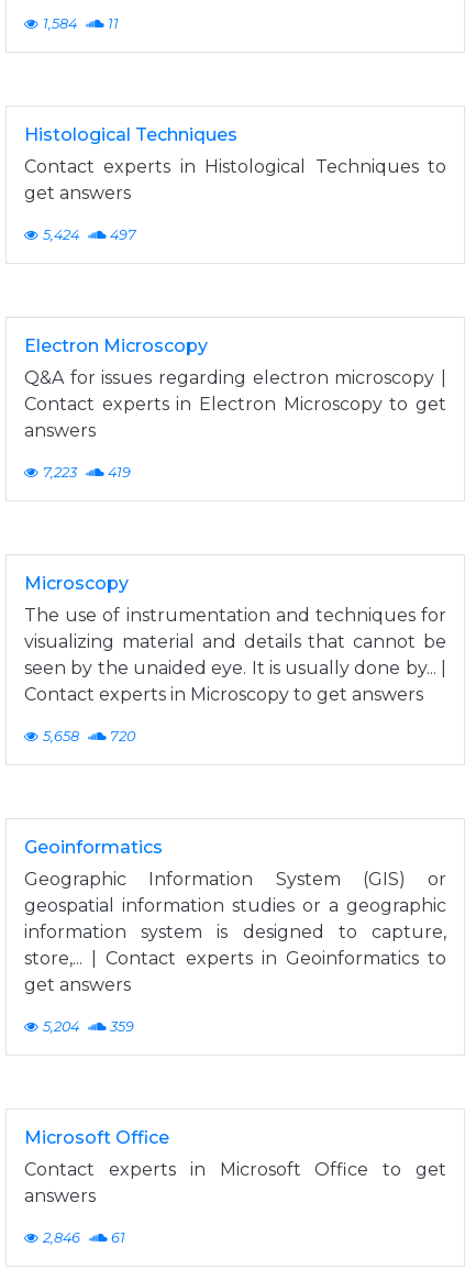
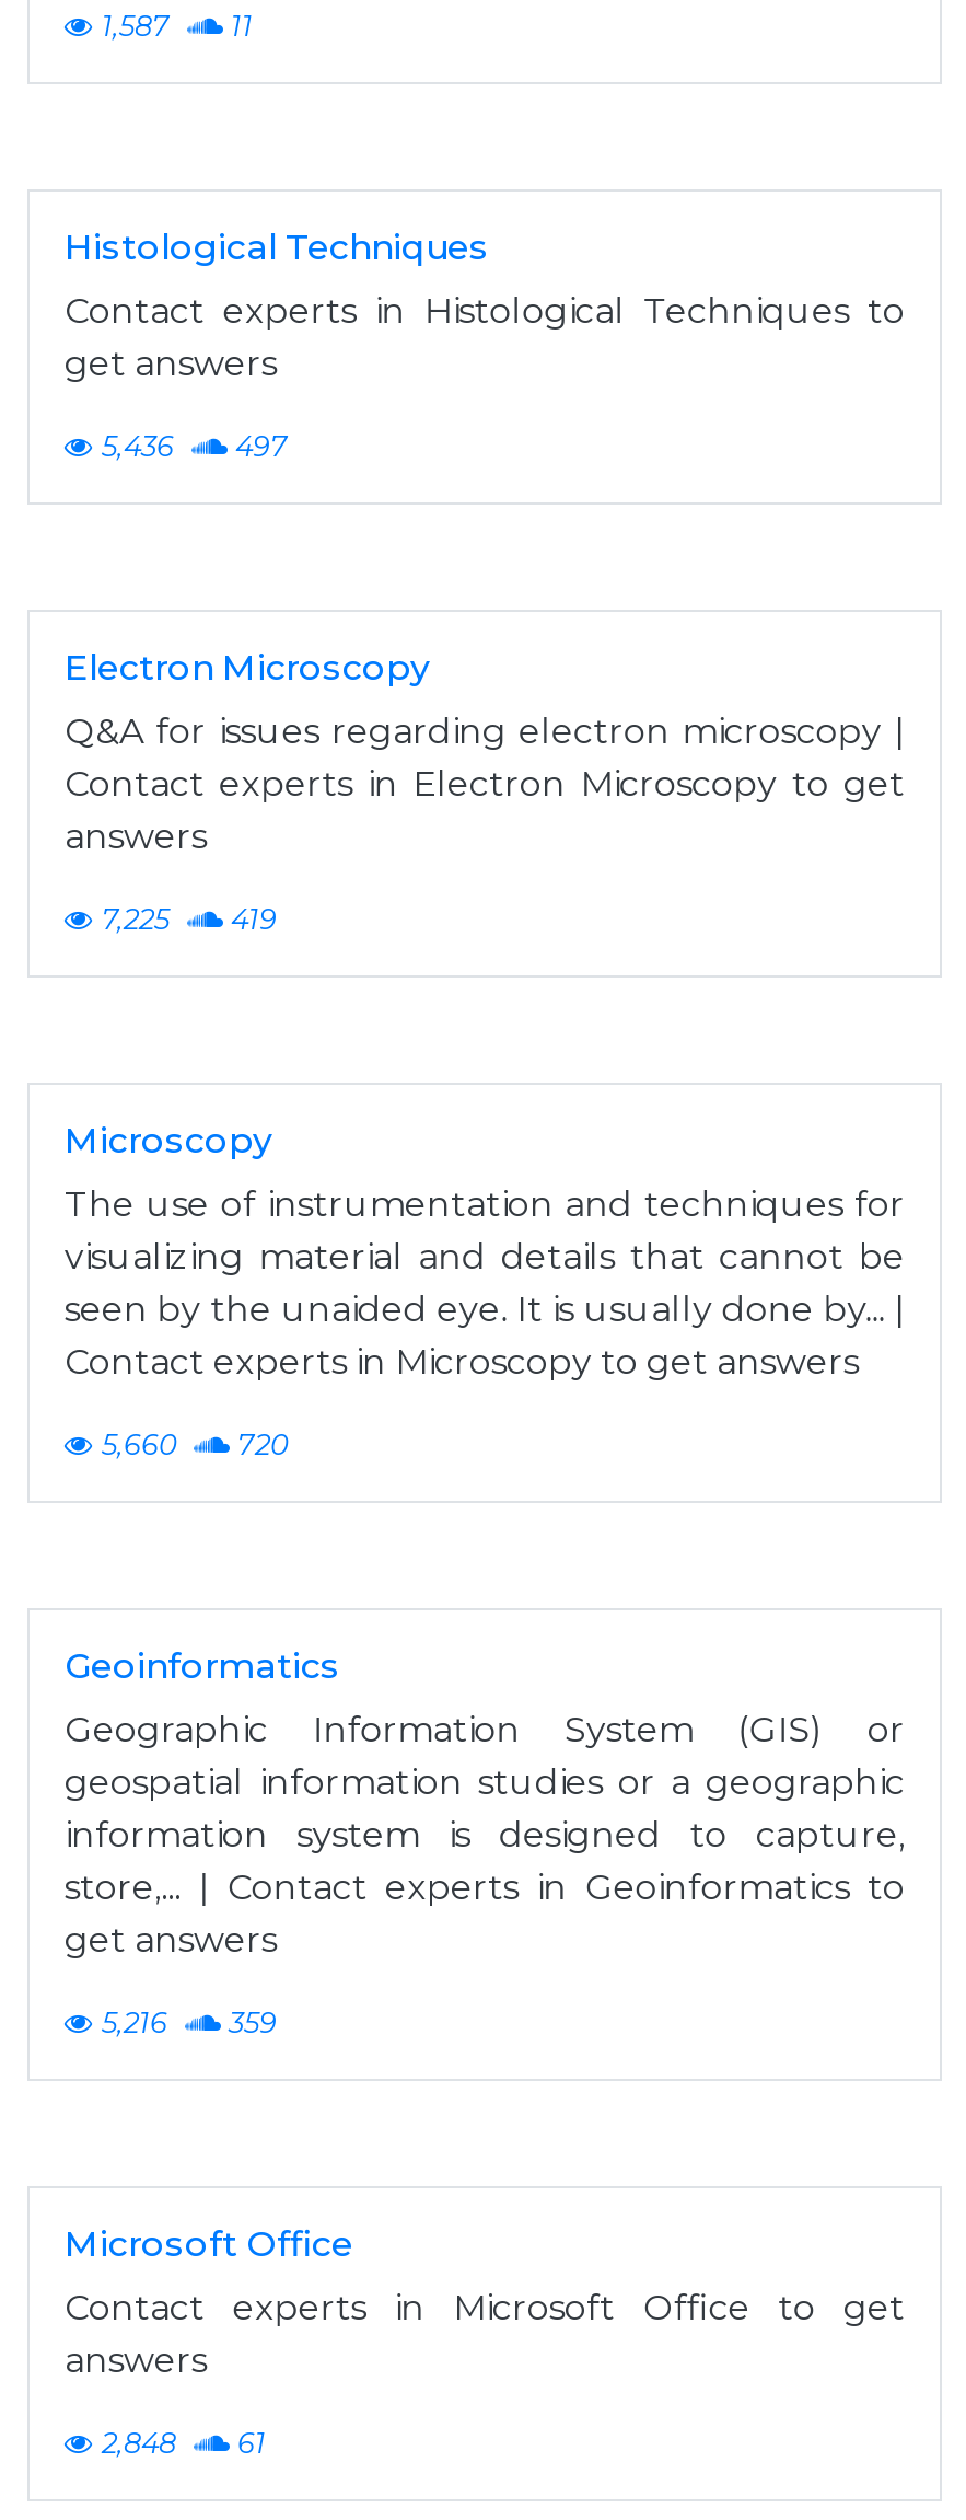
[43,15,77,32] 1,584 -> [102,9,170,42] 1,587
[43,226,136,243] 5,424 497 -> [102,430,288,462] 5,436 497
[43,464,131,480] 7,223 419 -> [102,902,277,935] 7,225 419
[43,728,135,744] 5,658 720 -> [102,1428,288,1461] 5,660 720
[43,1018,134,1034] 5,204 359 -> [102,2006,277,2039] 5,216 359
[43,1229,125,1246] 2,846 61 -> [102,2426,266,2459] 2,848 61

